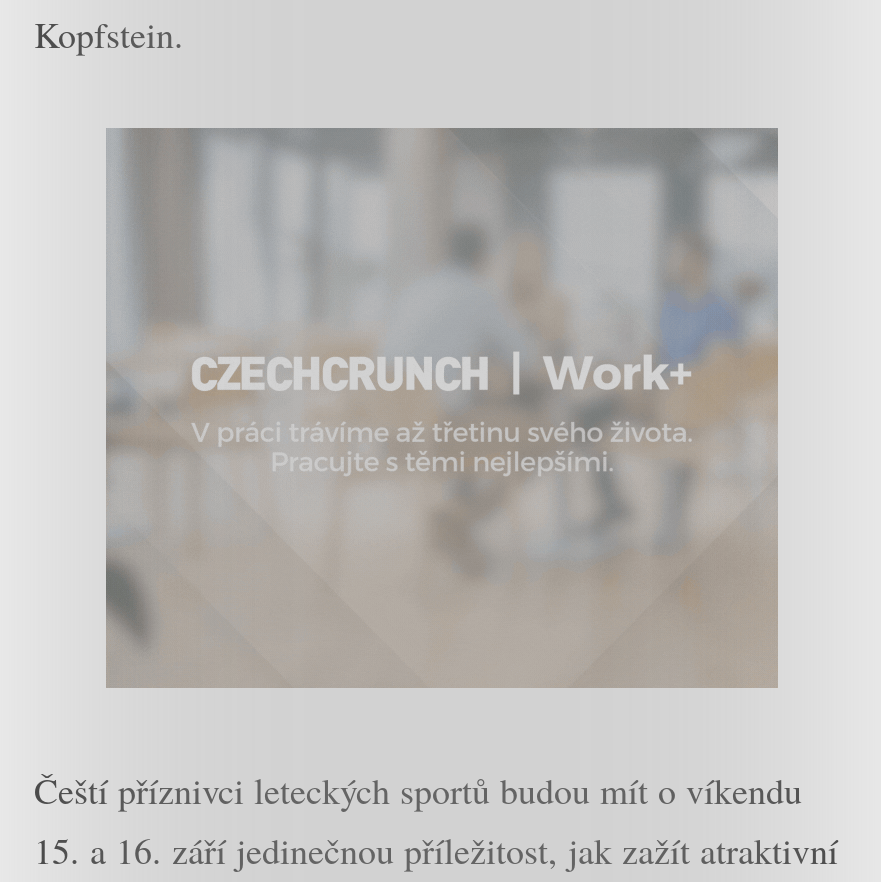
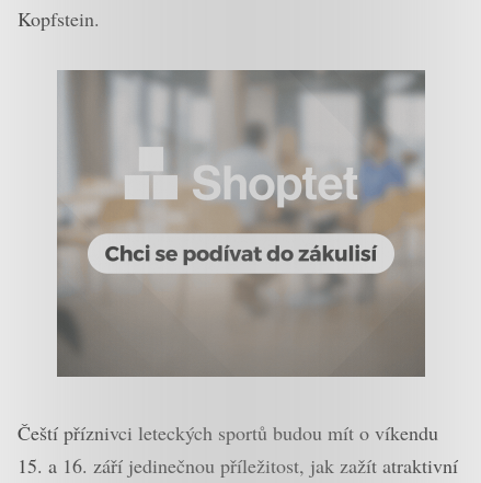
[104,128,780,690] [image] -> [57,71,425,377] [image]

